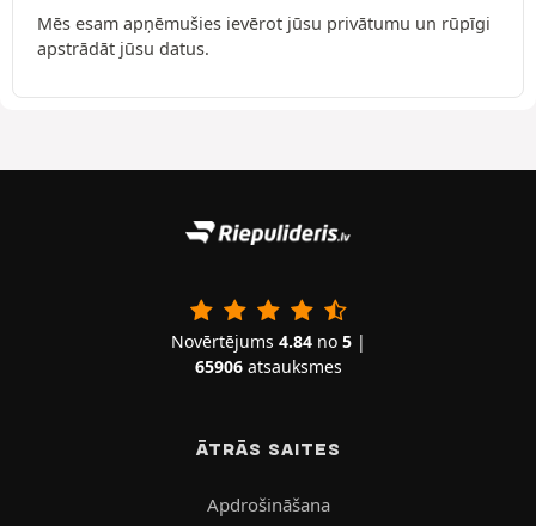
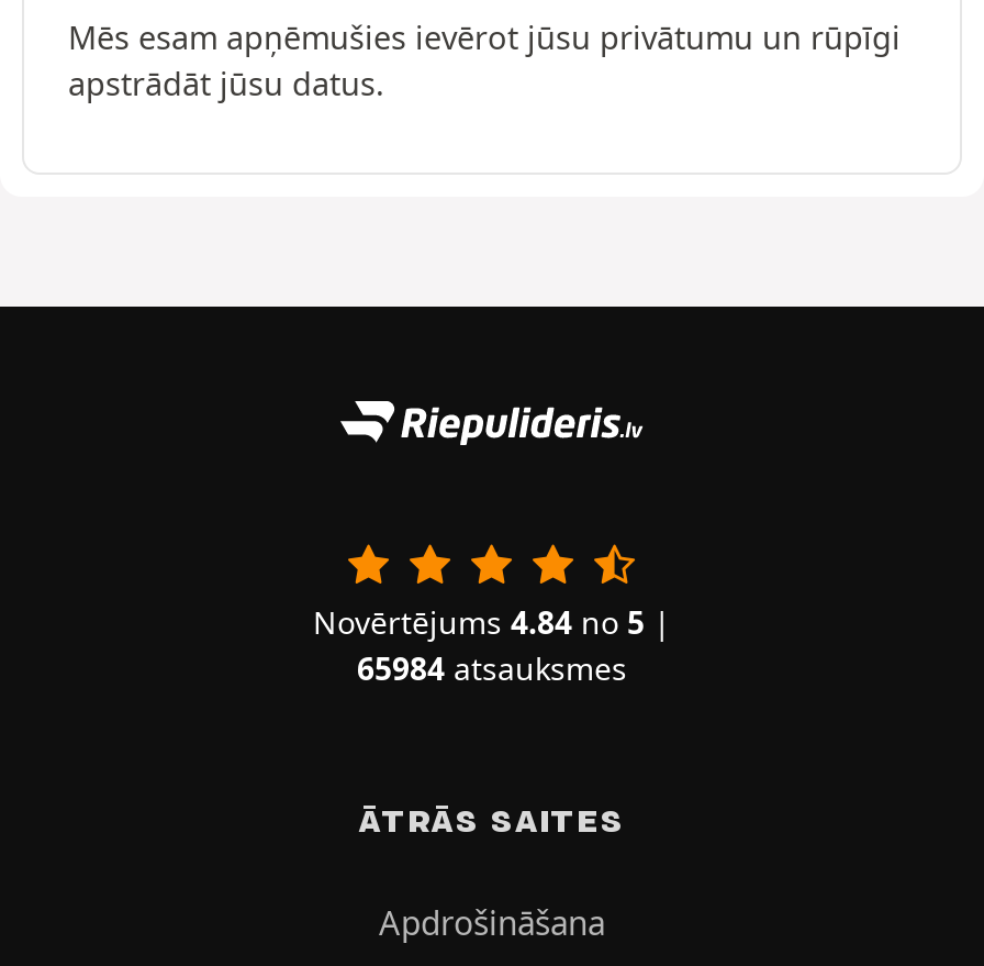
[194,355,342,377] 65906 atsauksmes -> [357,646,627,688] 65984 atsauksmes

